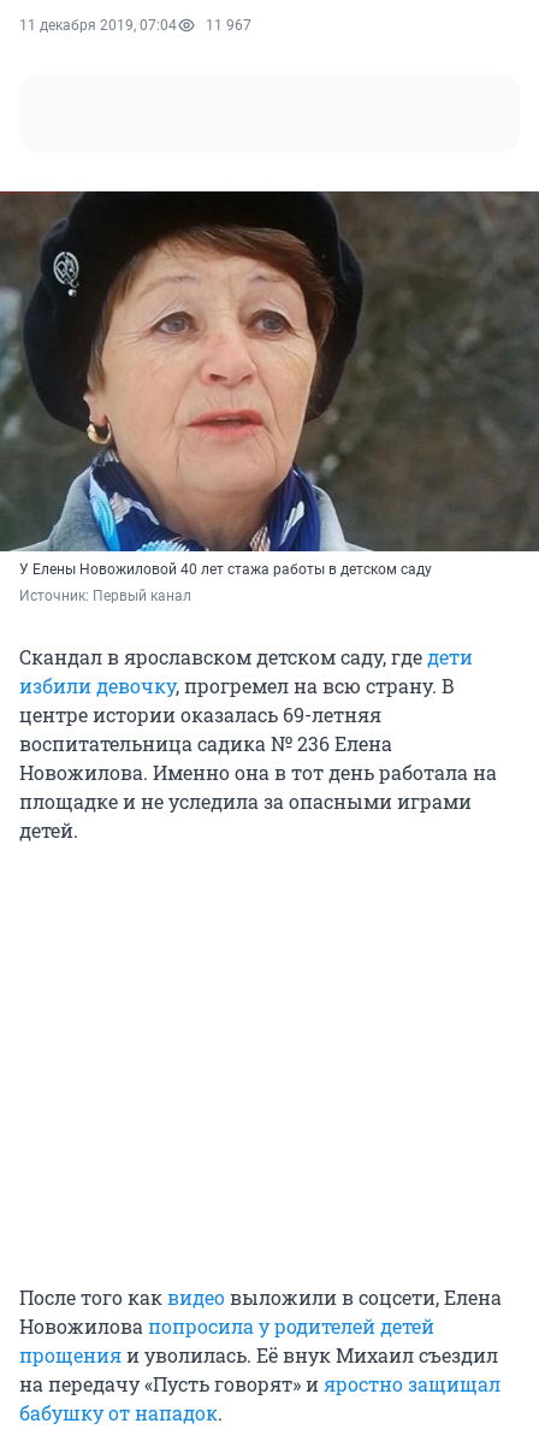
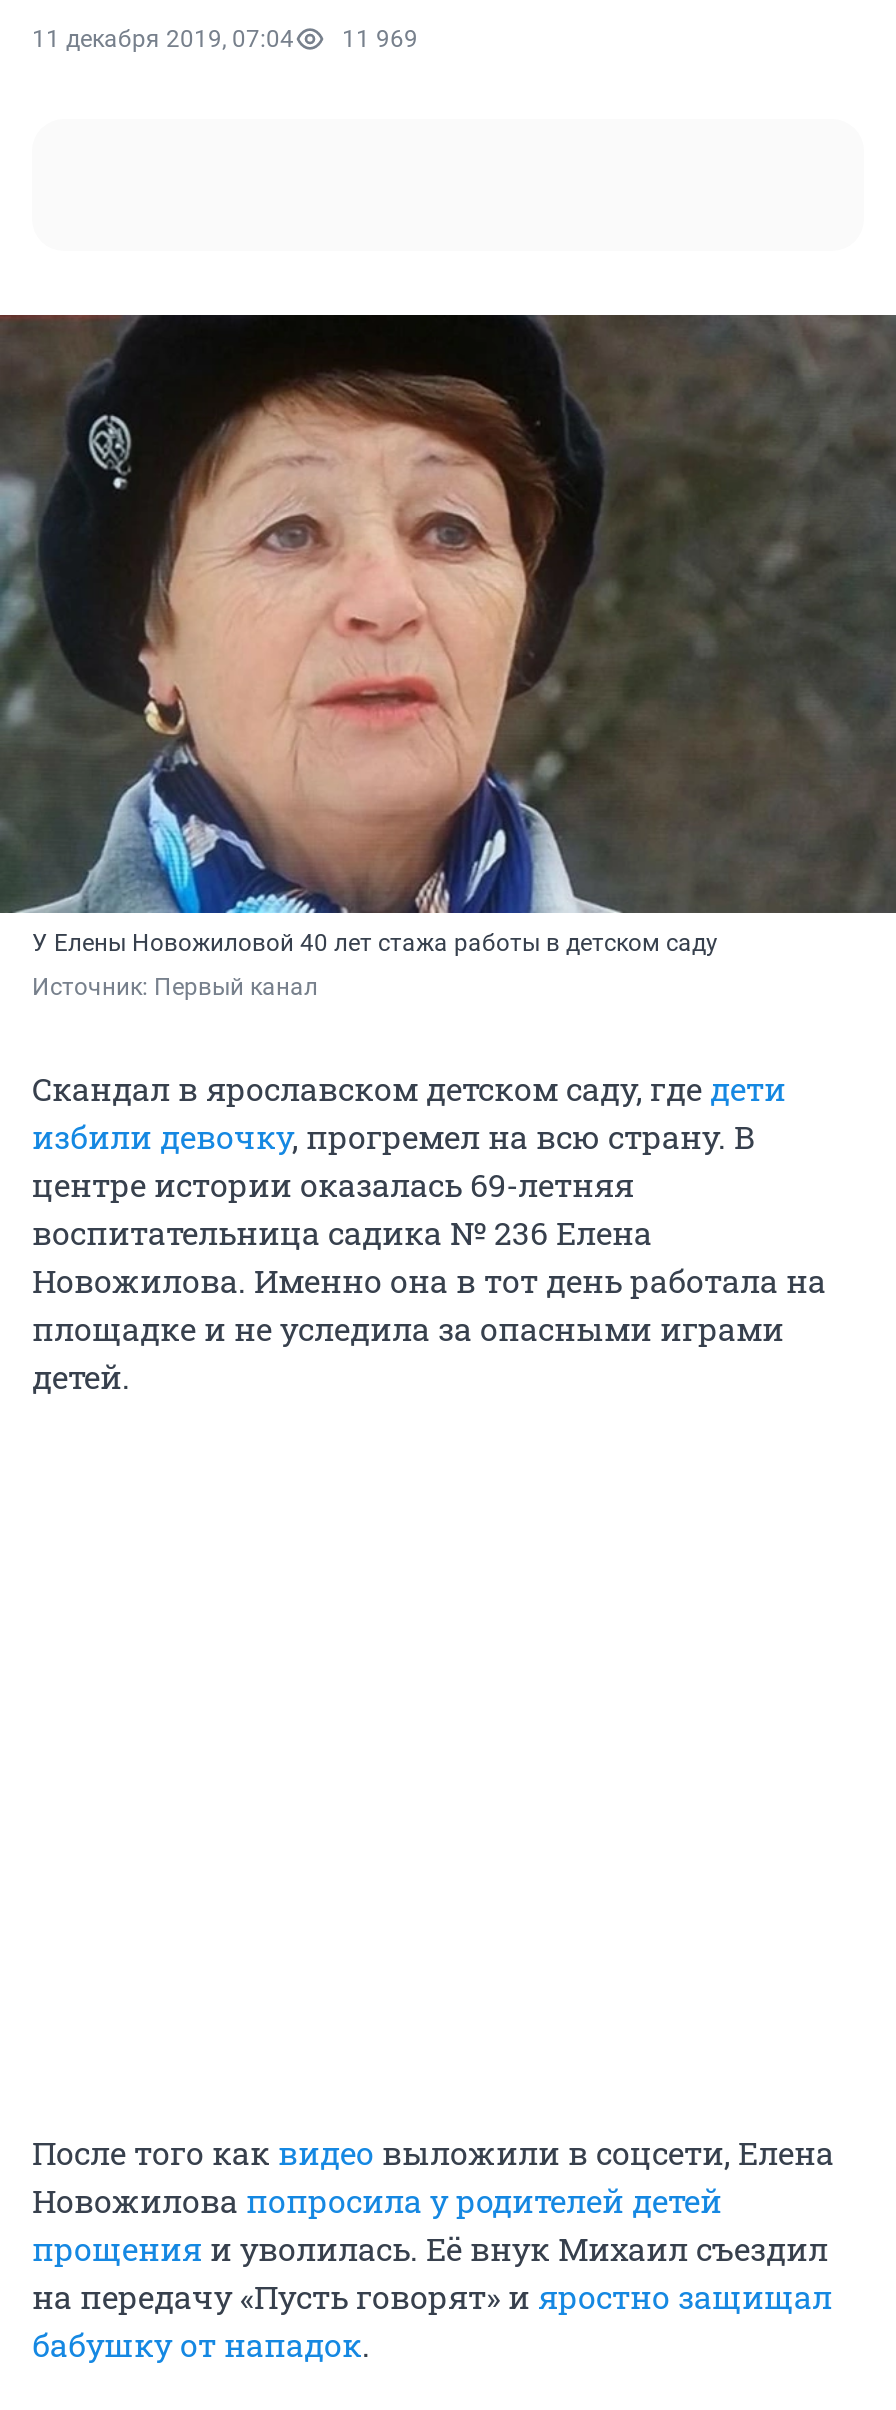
[19,17,251,34] 11 декабря 2019, 07:04 11 967 -> [32,25,418,53] 11 декабря 2019, 07:04 11 969

